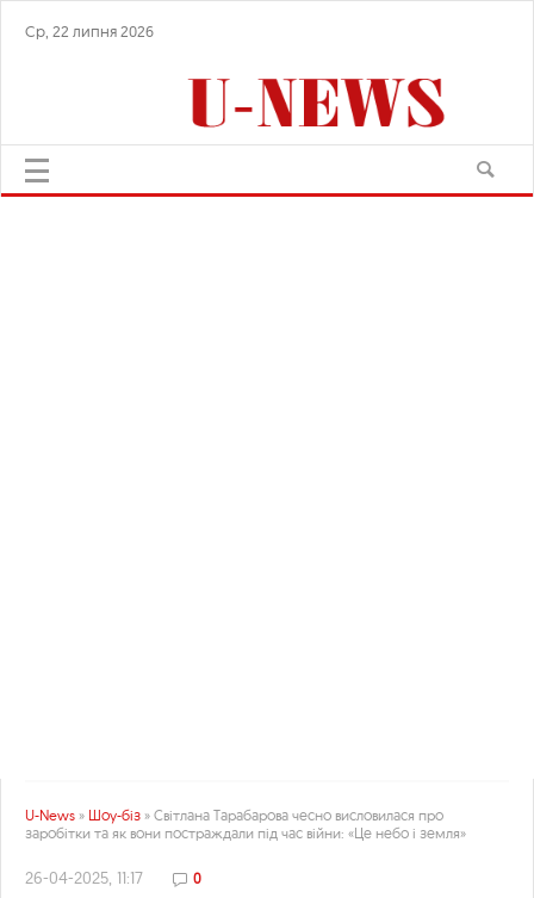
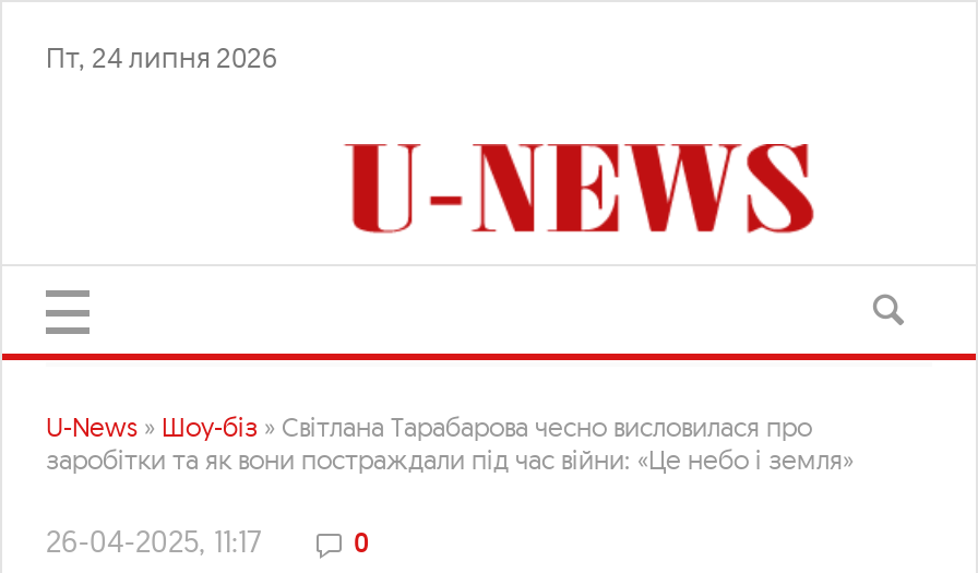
[25,21,154,41] Ср, 22 липня 2026 -> [46,39,277,74] Пт, 24 липня 2026

